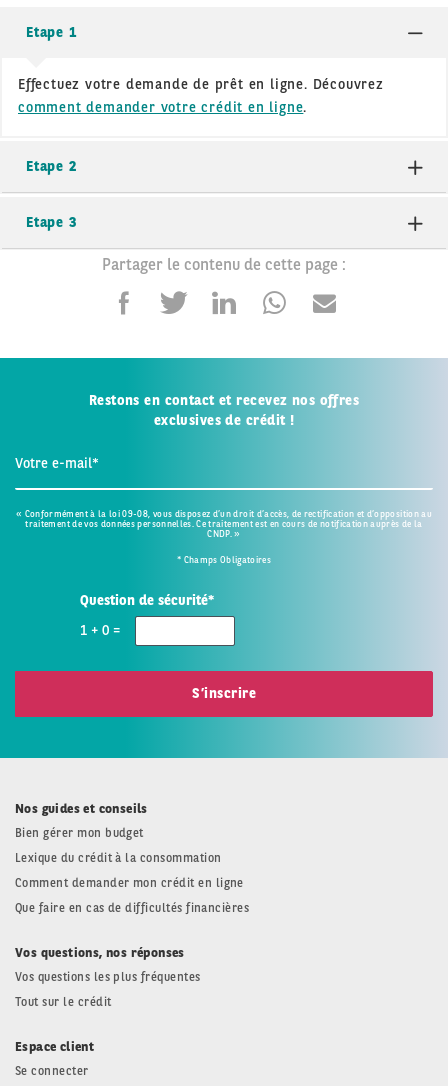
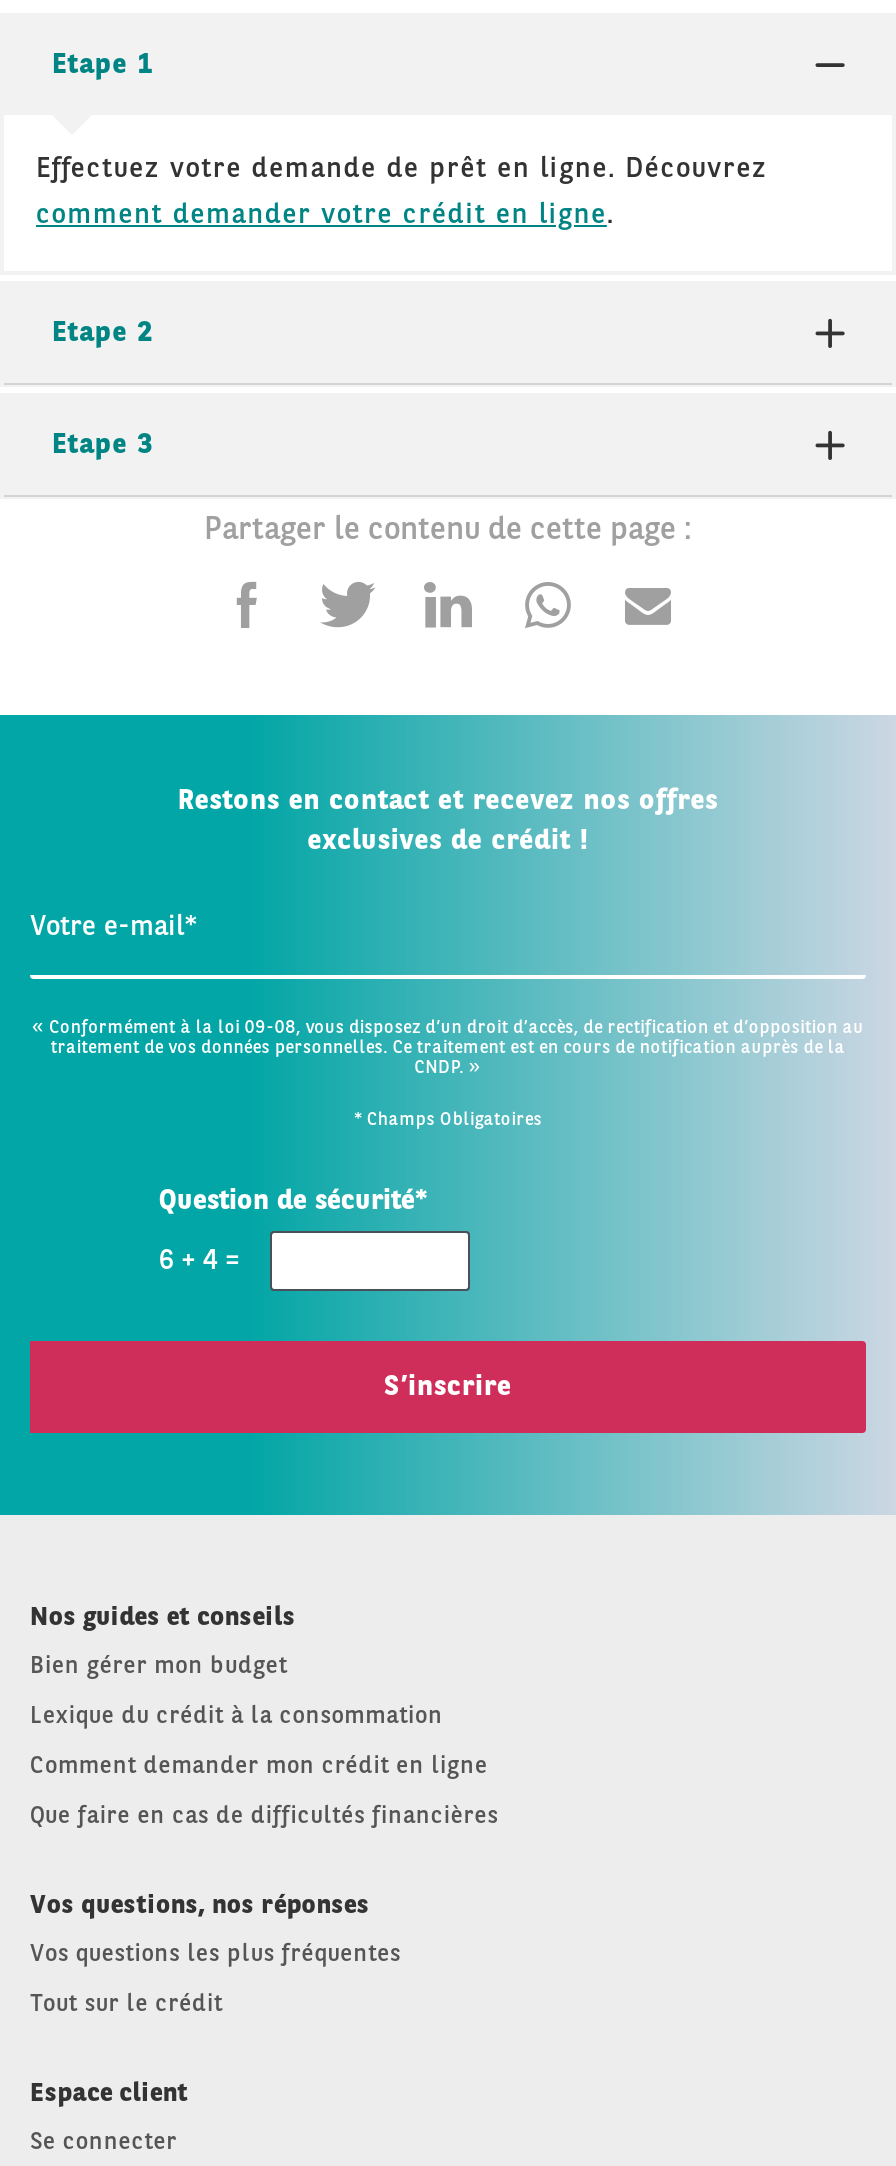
[79,624,119,638] 1 + 0 = -> [159,1246,239,1274] 6 + 4 =

